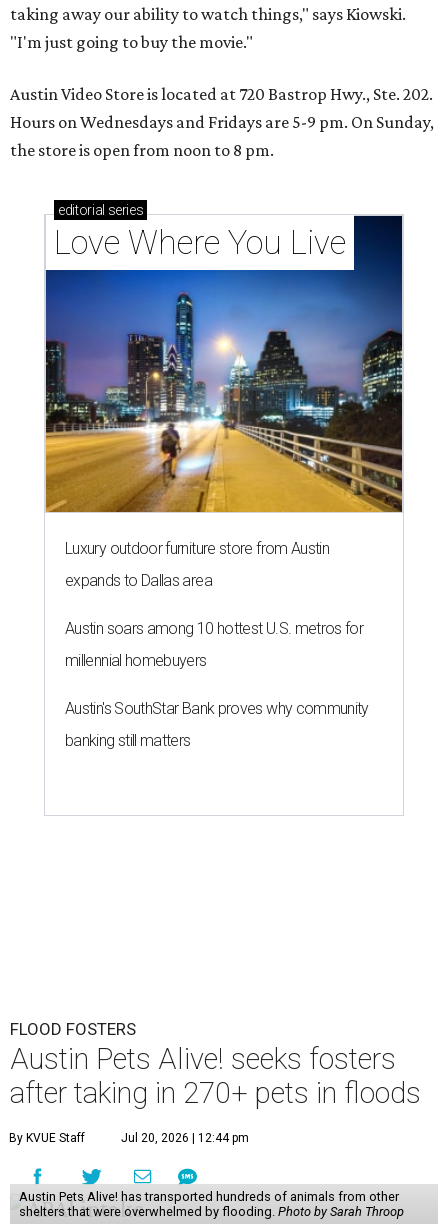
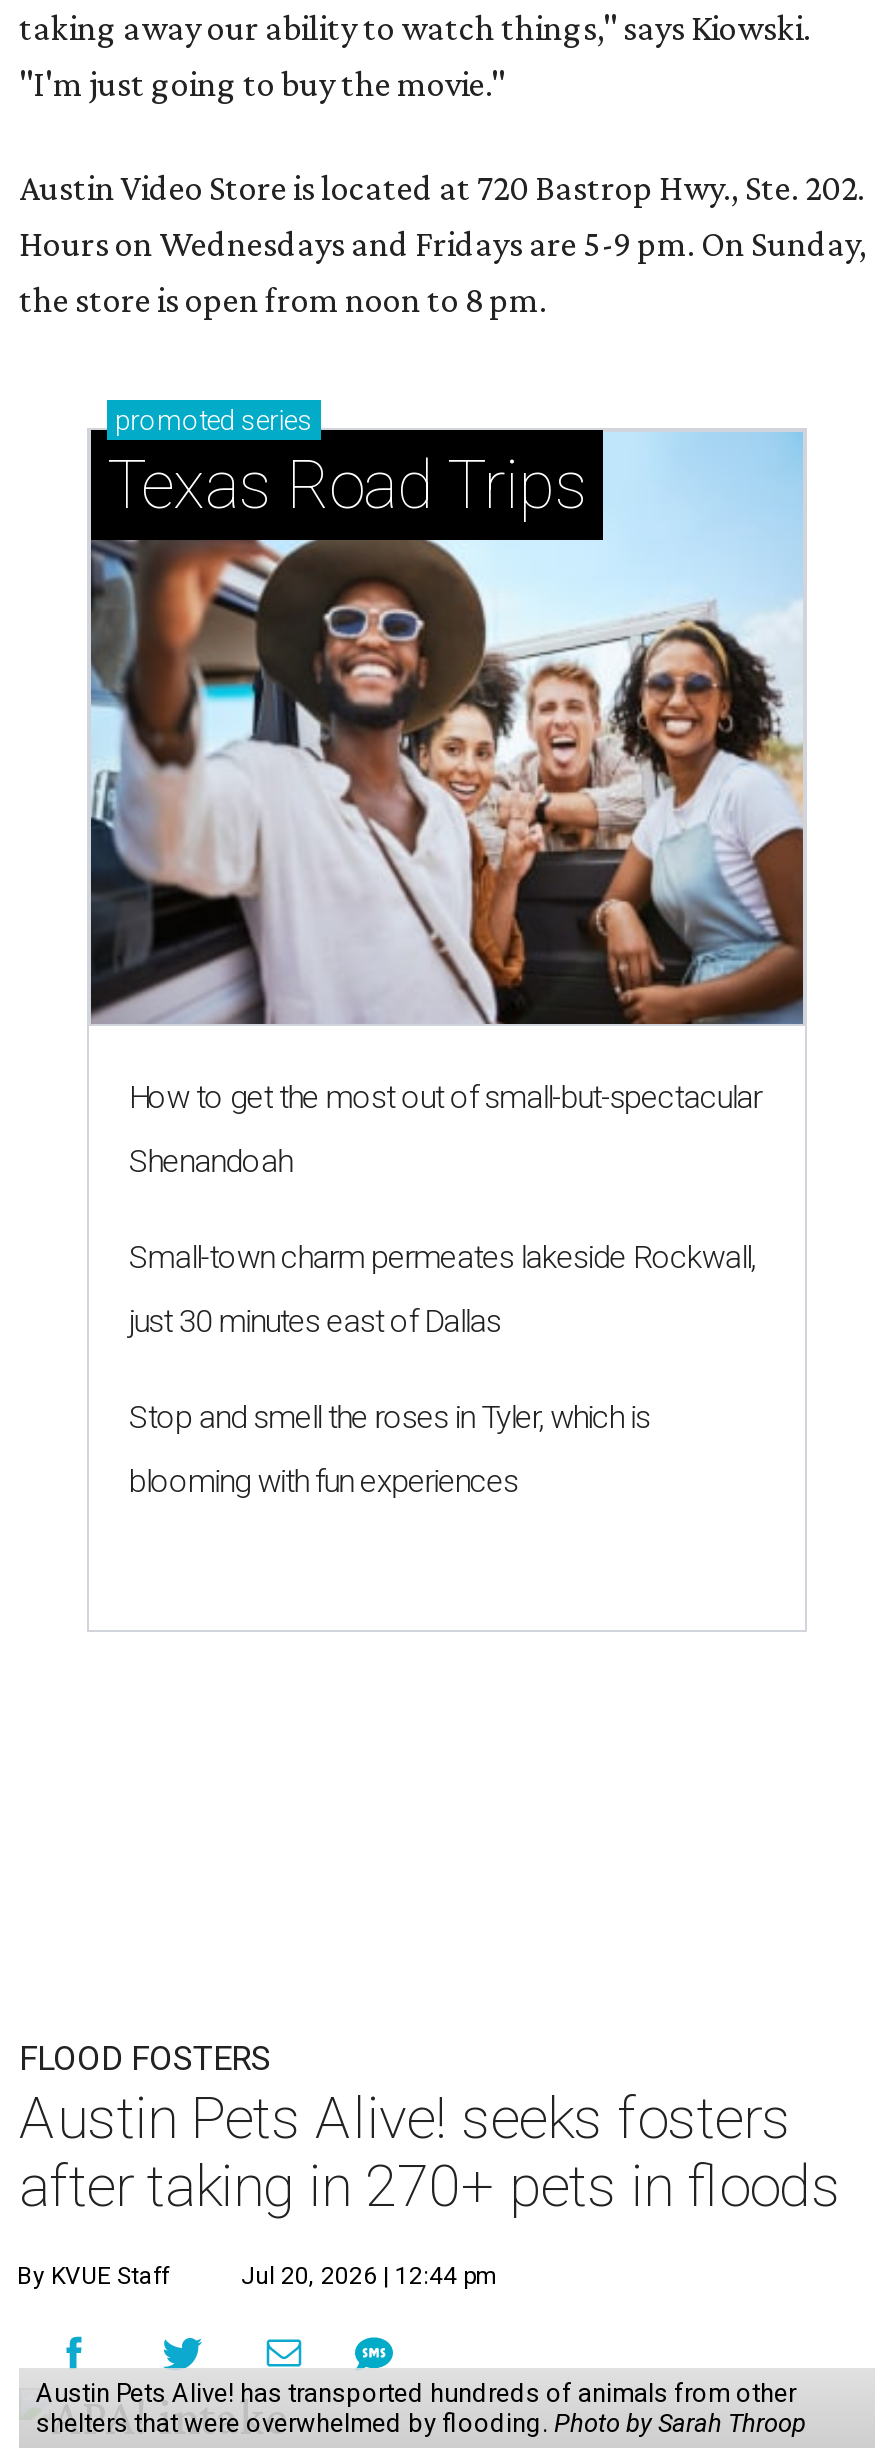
[45,202,403,513] [image] | editorial series | Love Where You Live -> [89,404,805,1026] [image] | promoted series | Texas Road Trips
[65,539,329,558] Luxury outdoor furniture store from Austin -> [129,1078,762,1116] How to get the most out of small-but-spectacular
[65,571,212,590] expands to Dallas area -> [129,1142,292,1180] Shenandoah
[65,619,363,638] Austin soars among 10 hottest U.S. metros for -> [129,1238,755,1276] Small-town charm permeates lakeside Rockwall,
[65,651,207,670] millennial homebuyers -> [129,1302,501,1340] just 30 minutes east of Dallas
[65,699,369,718] Austin's SouthStar Bank proves why community -> [129,1398,650,1436] Stop and smell the roses in Tyler, which is
[65,731,191,750] banking still matters -> [129,1462,518,1500] blooming with fun experiences

